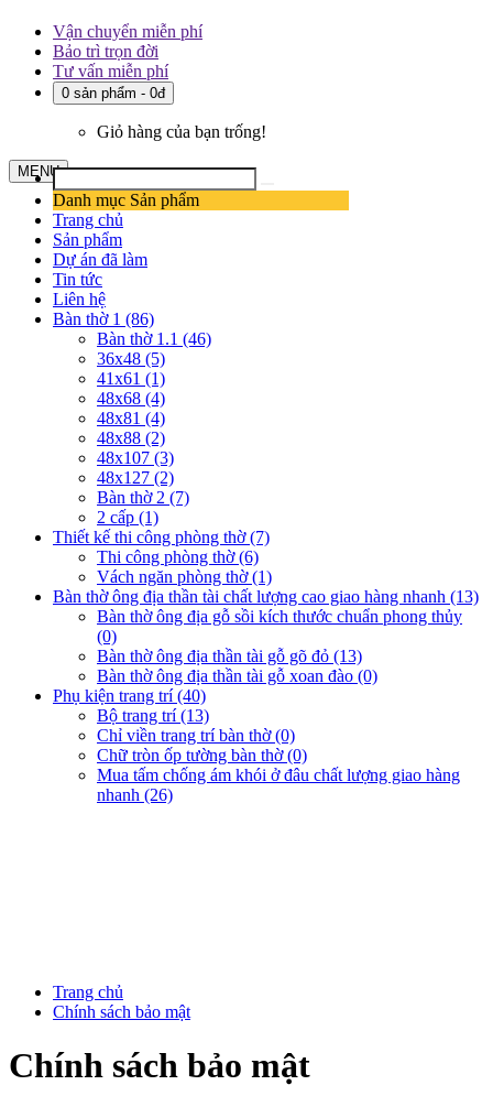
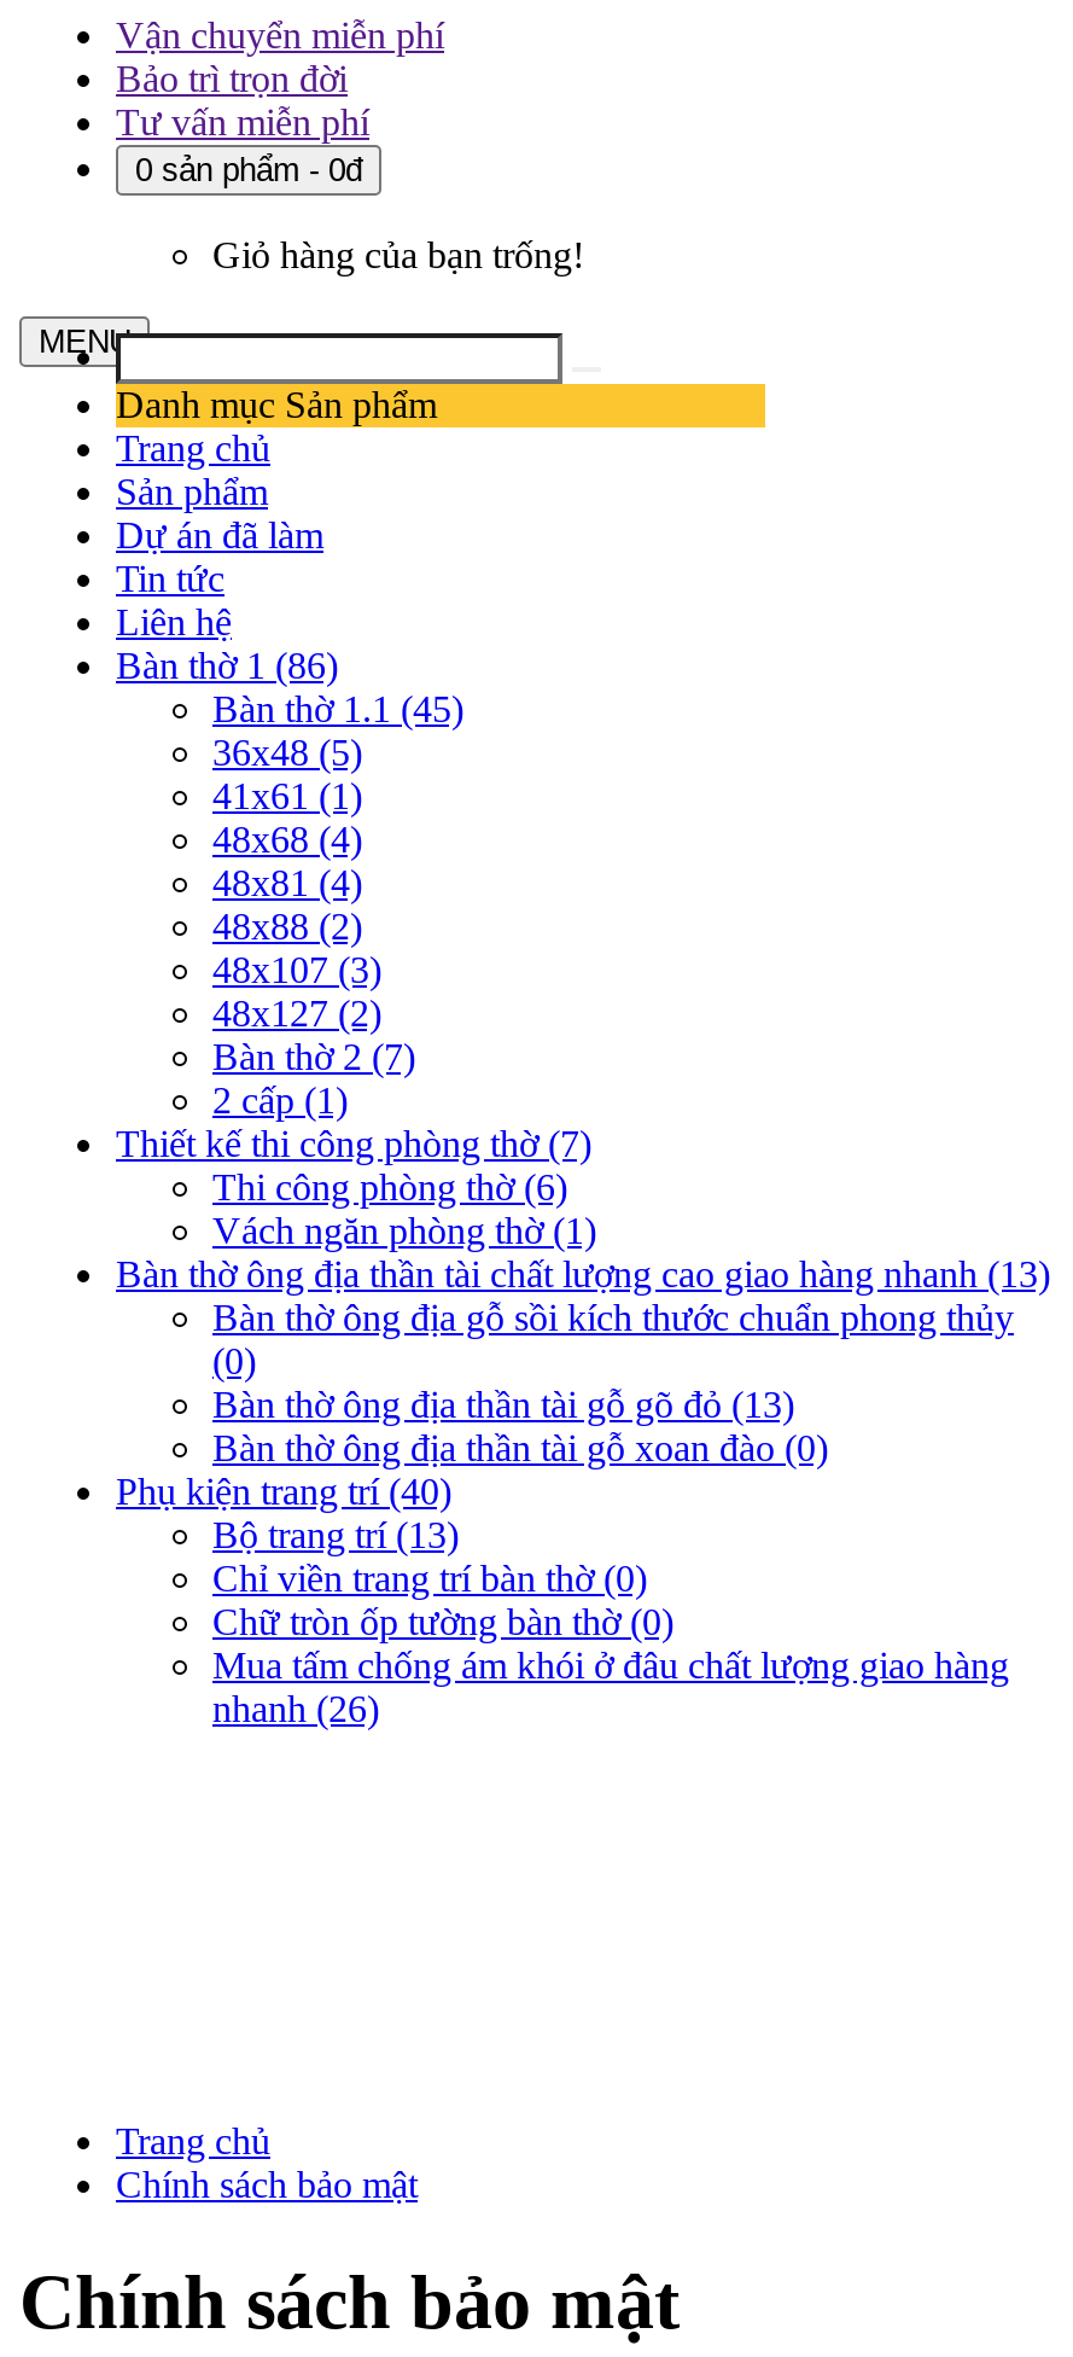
[97,329,211,348] Bàn thờ 1.1 (46) -> [212,688,463,729] Bàn thờ 1.1 (45)

